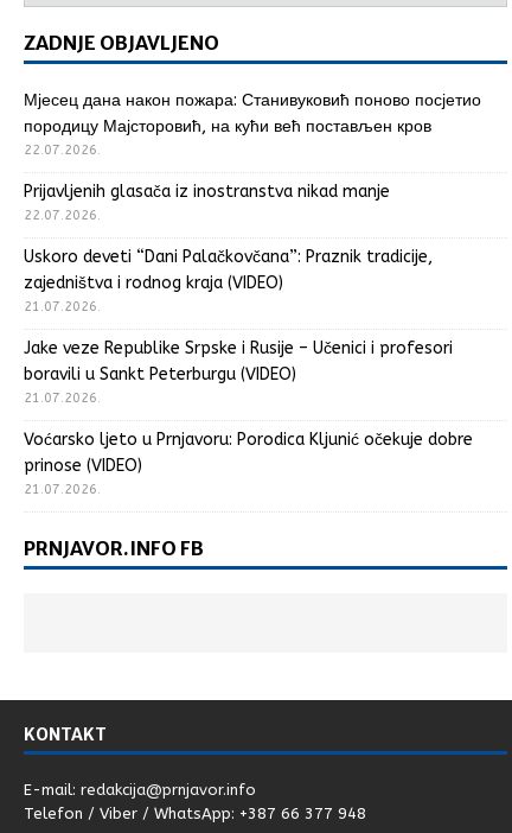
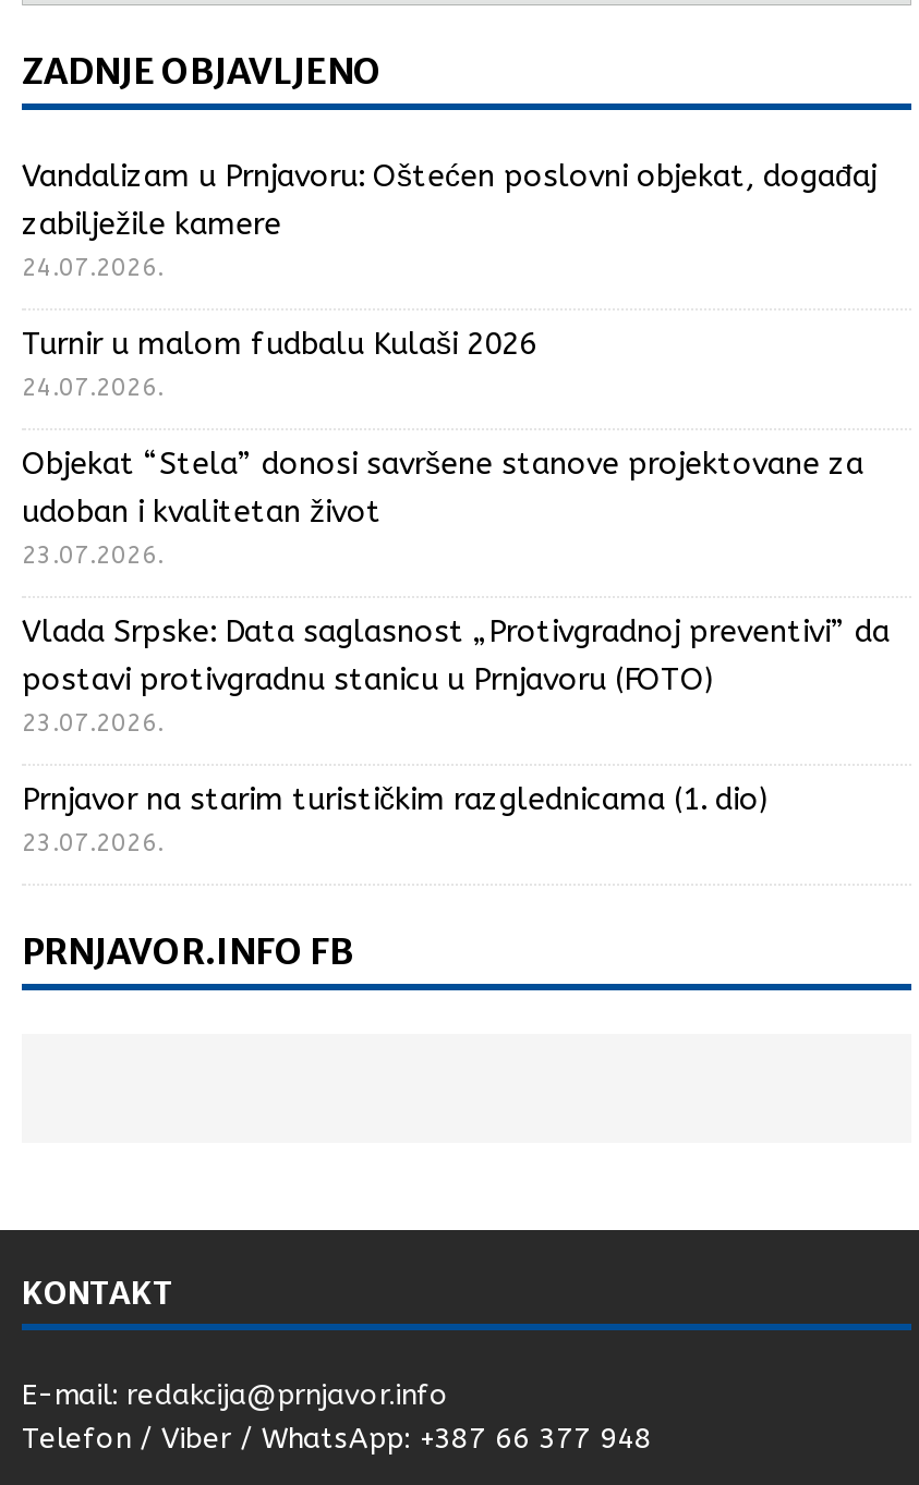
[24,90,481,158] Мјесец дана након пожара: Станивуковић поново посјетио | породицу Мајсторовић, на кући већ постављен кров | 22.07.2026. -> [22,158,876,282] Vandalizam u Prnjavoru: Oštećen poslovni objekat, događaj | zabilježile kamere | 24.07.2026.
[24,181,390,223] Prijavljenih glasača iz inostranstva nikad manje | 22.07.2026. -> [22,325,536,402] Turnir u malom fudbalu Kulaši 2026 | 24.07.2026.
[24,247,433,314] Uskoro deveti “Dani Palačkovčana”: Praznik tradicije, | zajedništva i rodnog kraja (VIDEO) | 21.07.2026. -> [22,445,863,569] Objekat “Stela” donosi savršene stanove projektovane za | udoban i kvalitetan život | 23.07.2026.
[24,338,453,406] Jake veze Republike Srpske i Rusije – Učenici i profesori | boravili u Sankt Peterburgu (VIDEO) | 21.07.2026. -> [22,613,890,737] Vlada Srpske: Data saglasnost „Protivgradnoj preventivi” da | postavi protivgradnu stanicu u Prnjavoru (FOTO) | 23.07.2026.
[24,429,473,497] Voćarsko ljeto u Prnjavoru: Porodica Kljunić očekuje dobre | prinose (VIDEO) | 21.07.2026. -> [22,781,767,857] Prnjavor na starim turističkim razglednicama (1. dio) | 23.07.2026.

